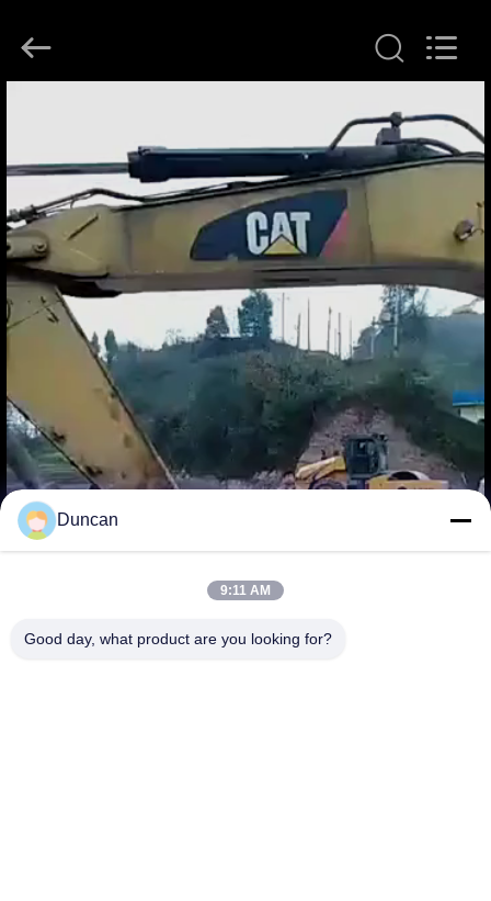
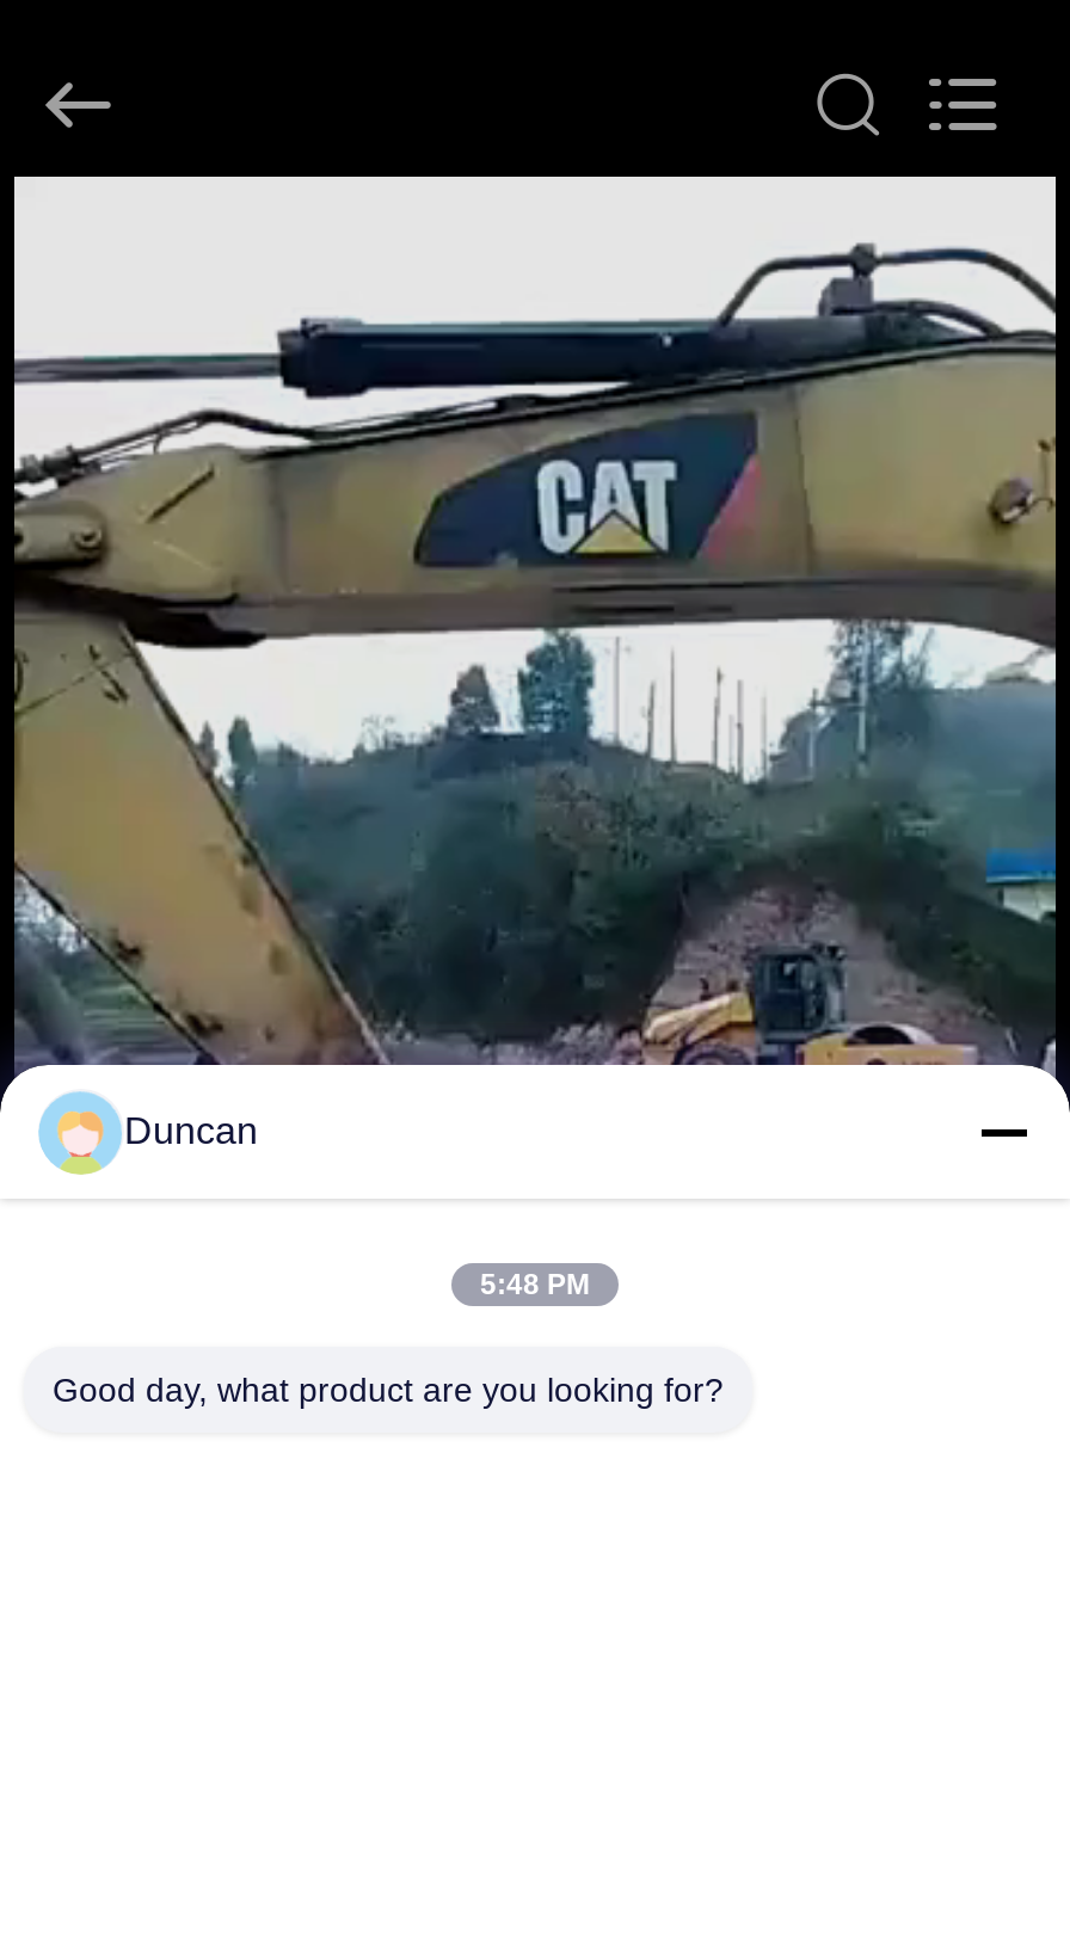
[220,583,271,598] 9:11 AM -> [480,1268,590,1301] 5:48 PM

